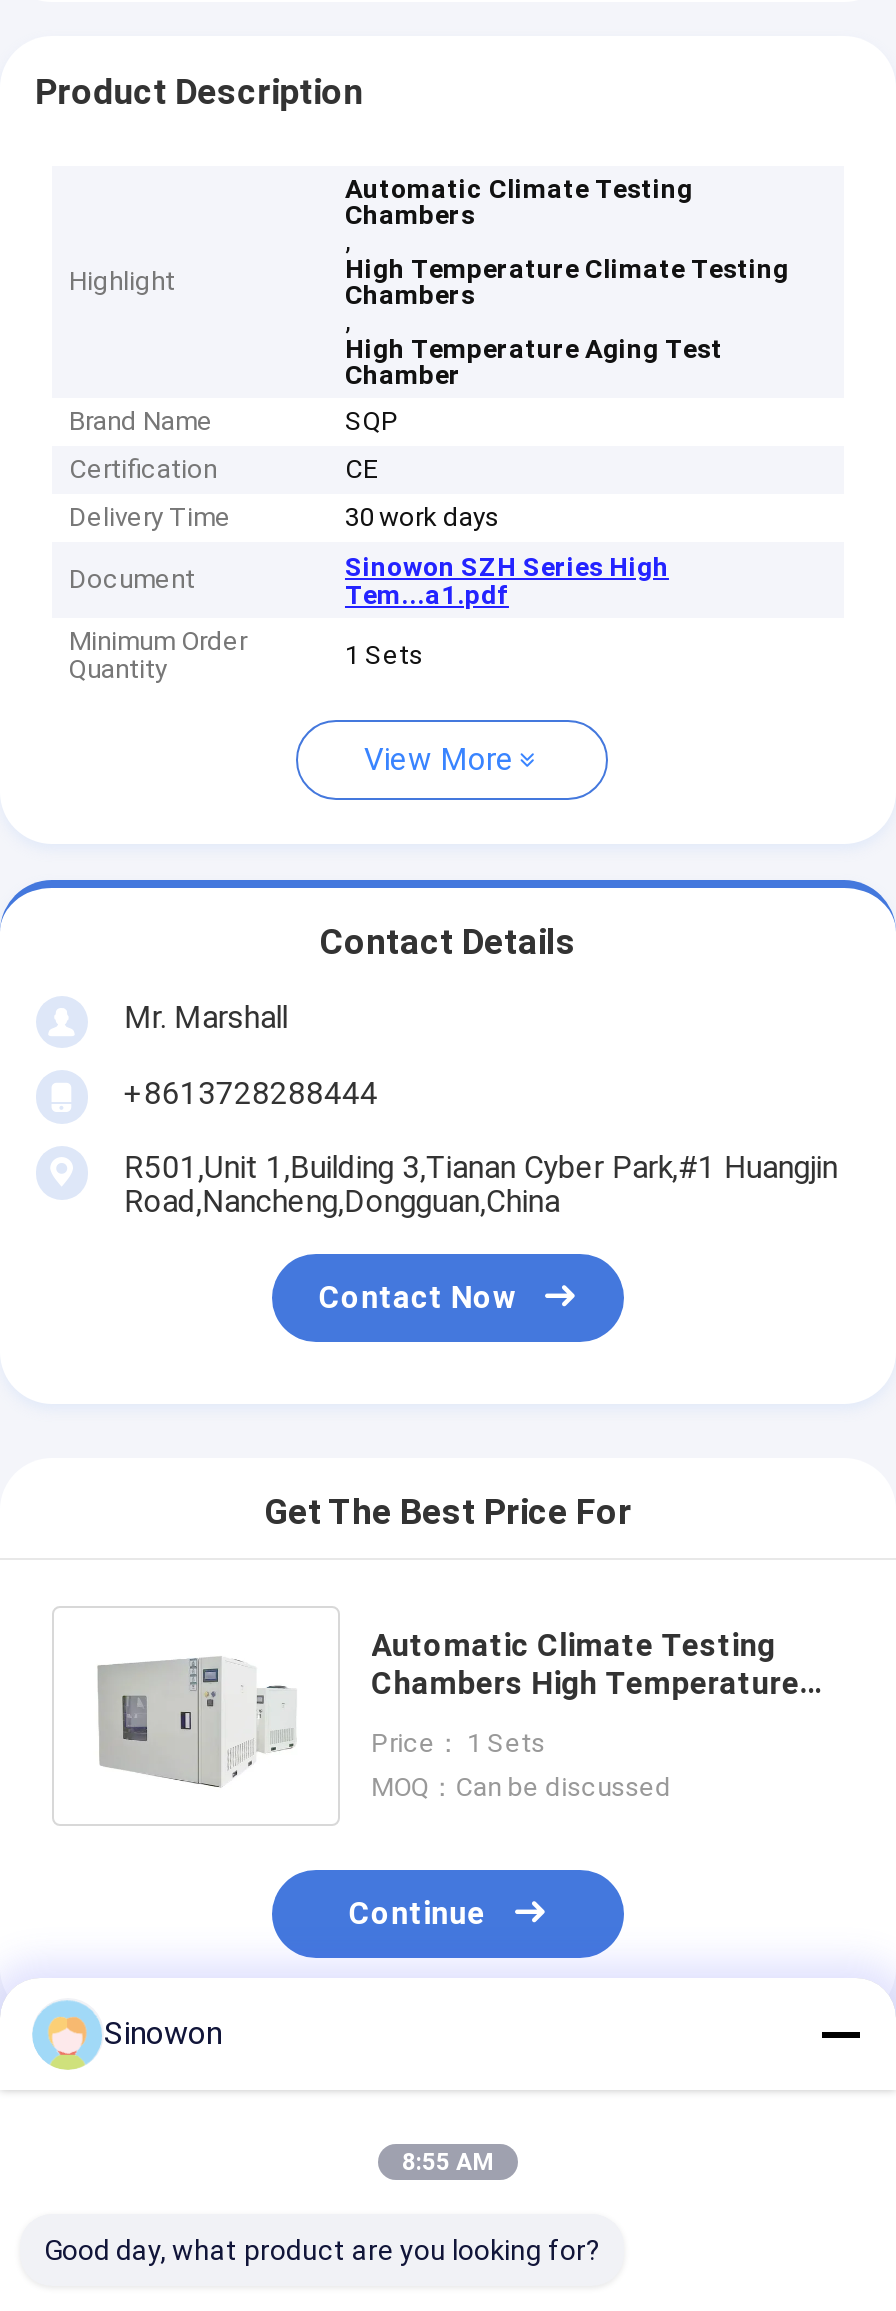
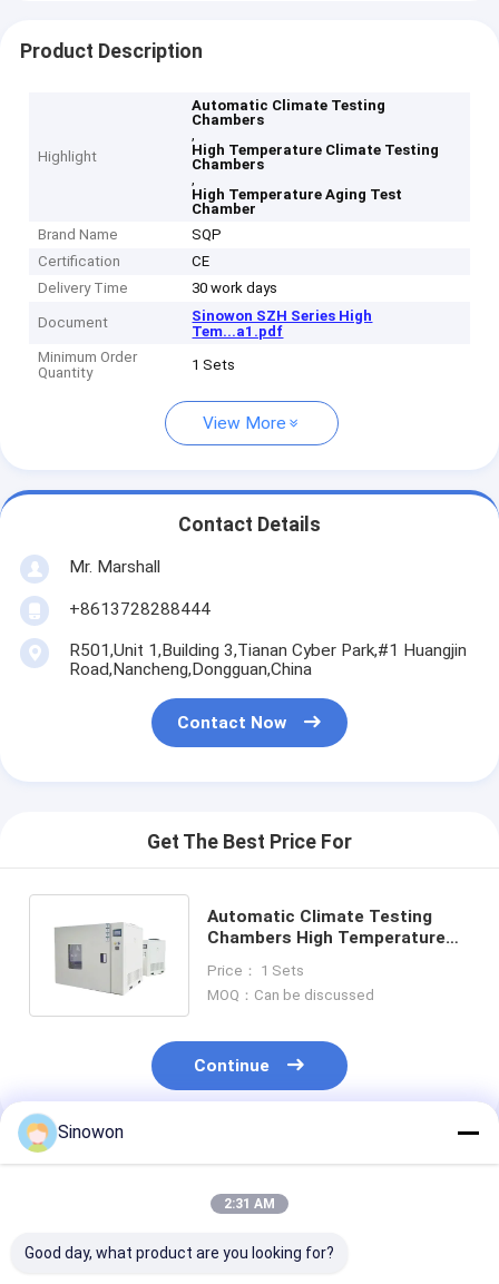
[402,2148,494,2176] 8:55 AM -> [224,1196,275,1212] 2:31 AM

